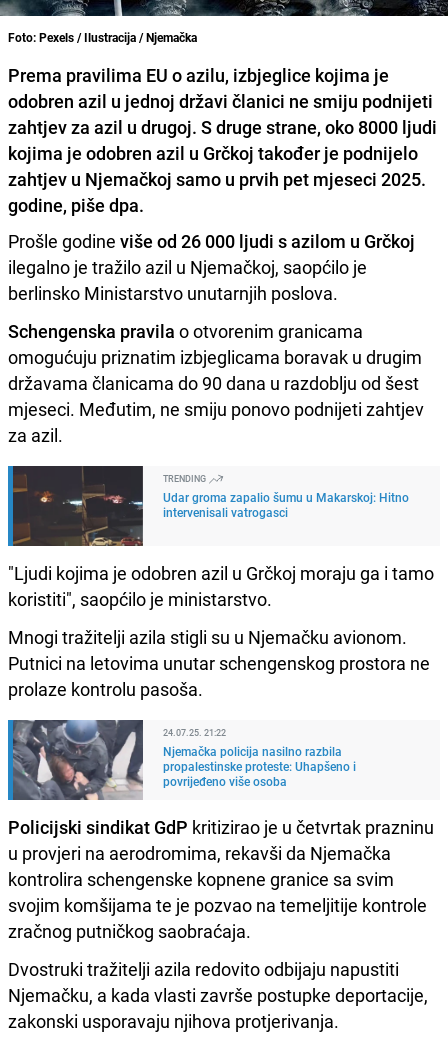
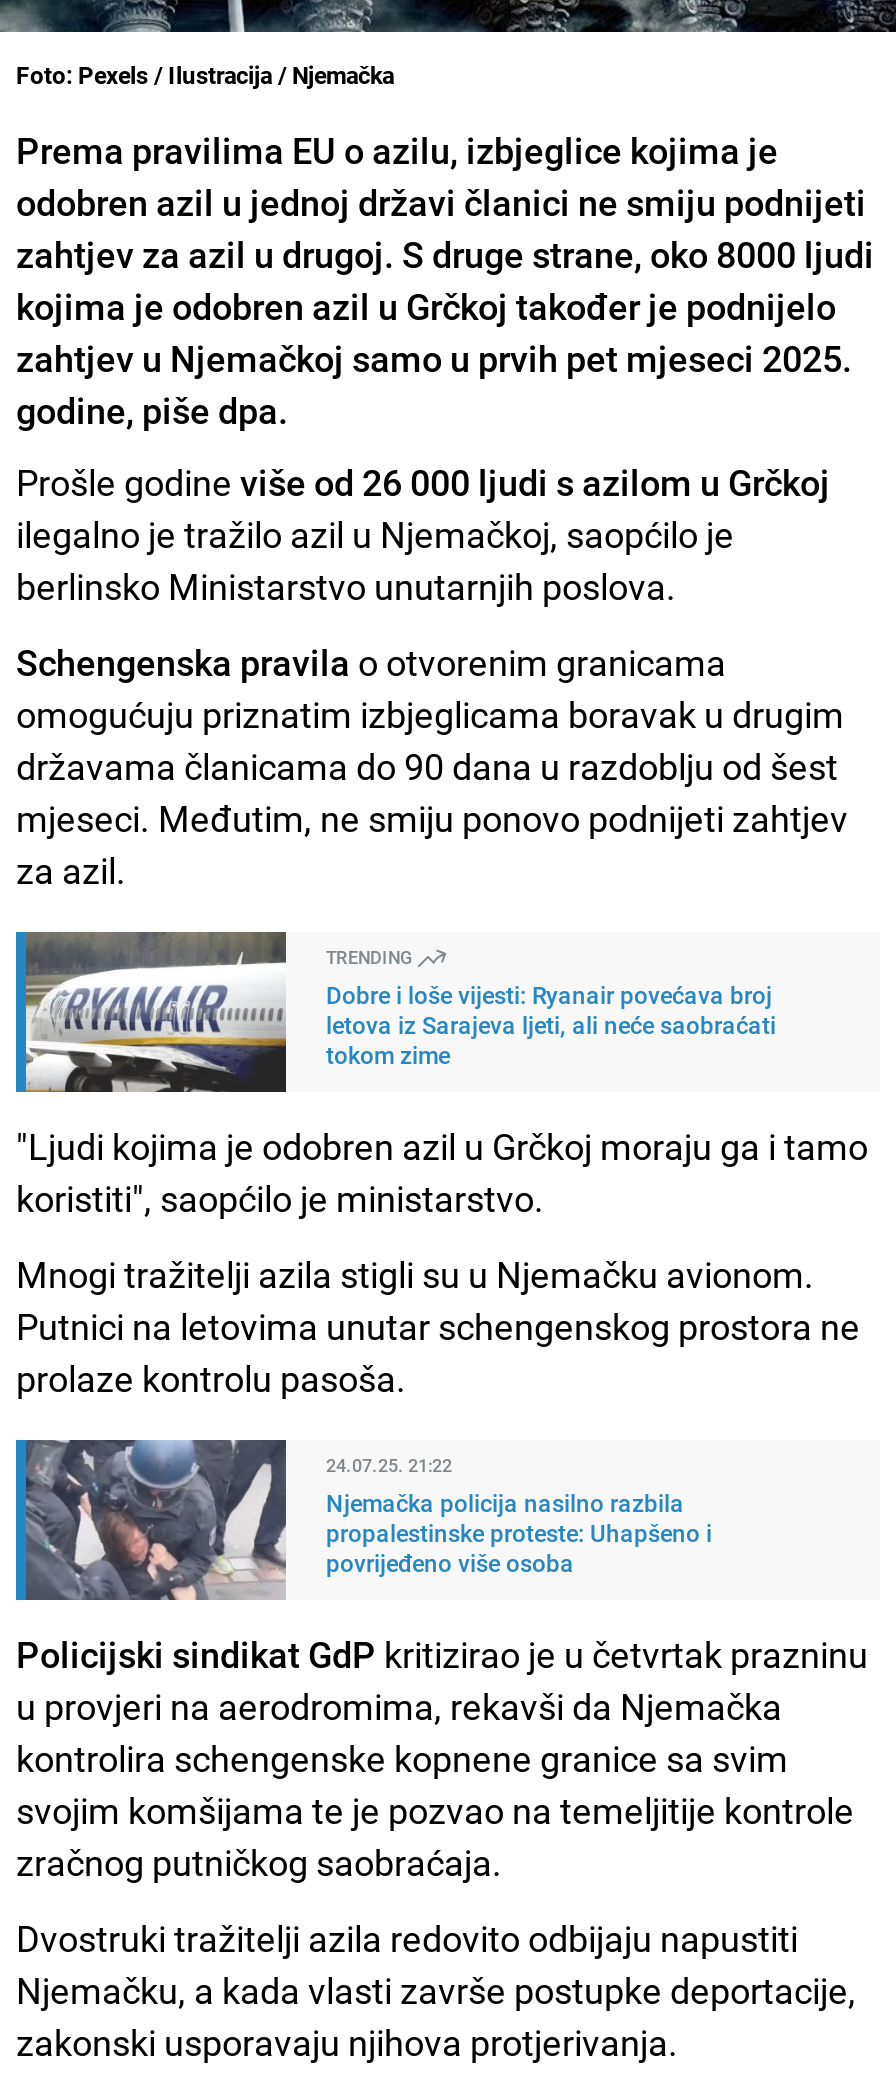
[12,466,409,547] [image] | Udar groma zapalio šumu u Makarskoj: Hitno | intervenisali vatrogasci -> [24,932,776,1094] [image] | Dobre i loše vijesti: Ryanair povećava broj | letova iz Sarajeva ljeti, ali neće saobraćati | tokom zime

